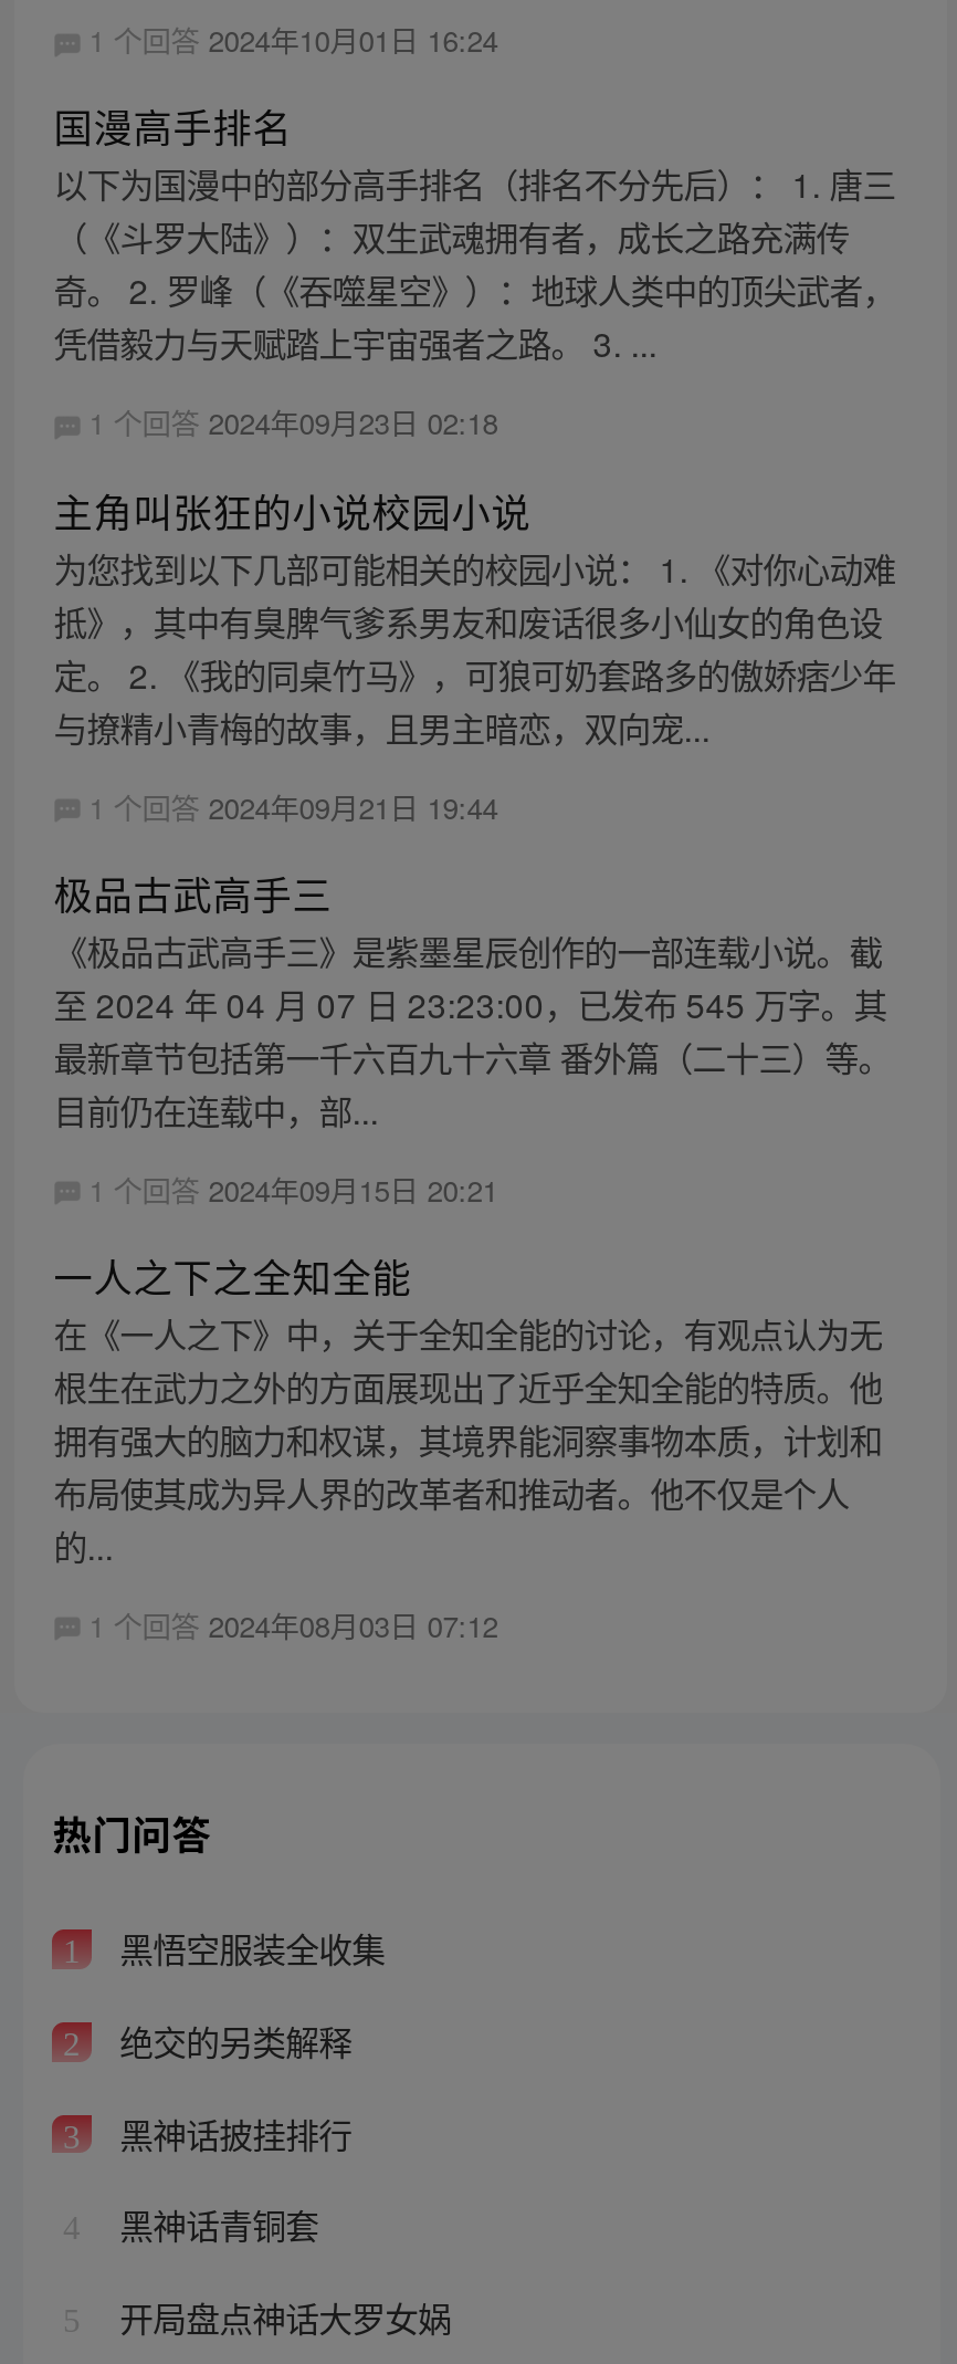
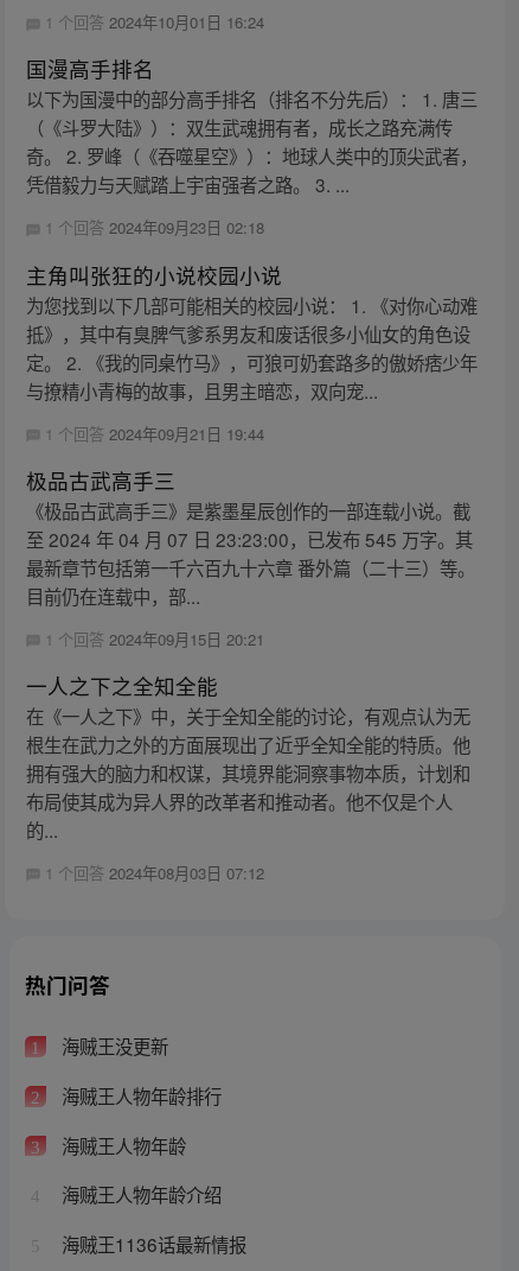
[111,1924,385,1973] 黑悟空服装全收集 -> [56,1033,168,1059] 海贼王没更新
[111,2016,352,2065] 绝交的另类解释 -> [56,1082,221,1109] 海贼王人物年龄排行
[111,2108,352,2157] 黑神话披挂排行 -> [56,1132,186,1158] 海贼王人物年龄
[111,2200,318,2249] 黑神话青铜套 -> [56,1181,221,1207] 海贼王人物年龄介绍
[111,2292,451,2341] 开局盘点神话大罗女娲 -> [56,1231,246,1257] 海贼王1136话最新情报

